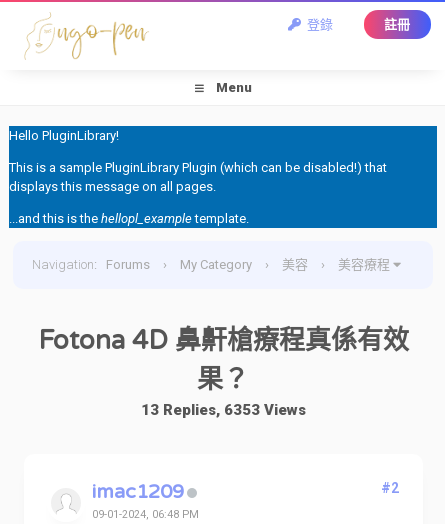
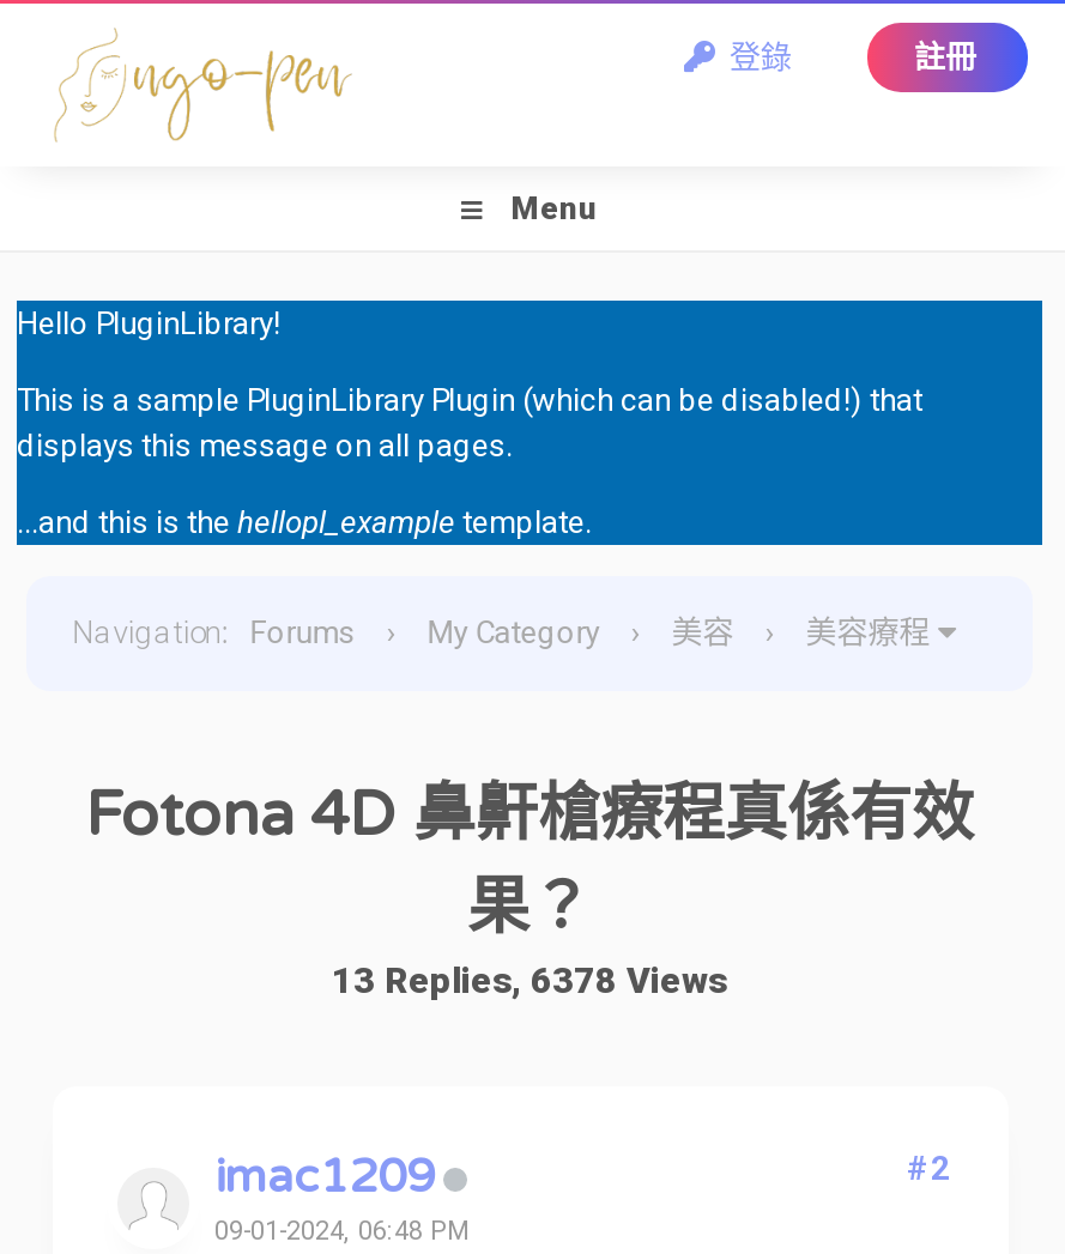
[140,401,305,419] 13 Replies, 6353 Views -> [332,959,727,1002] 13 Replies, 6378 Views

